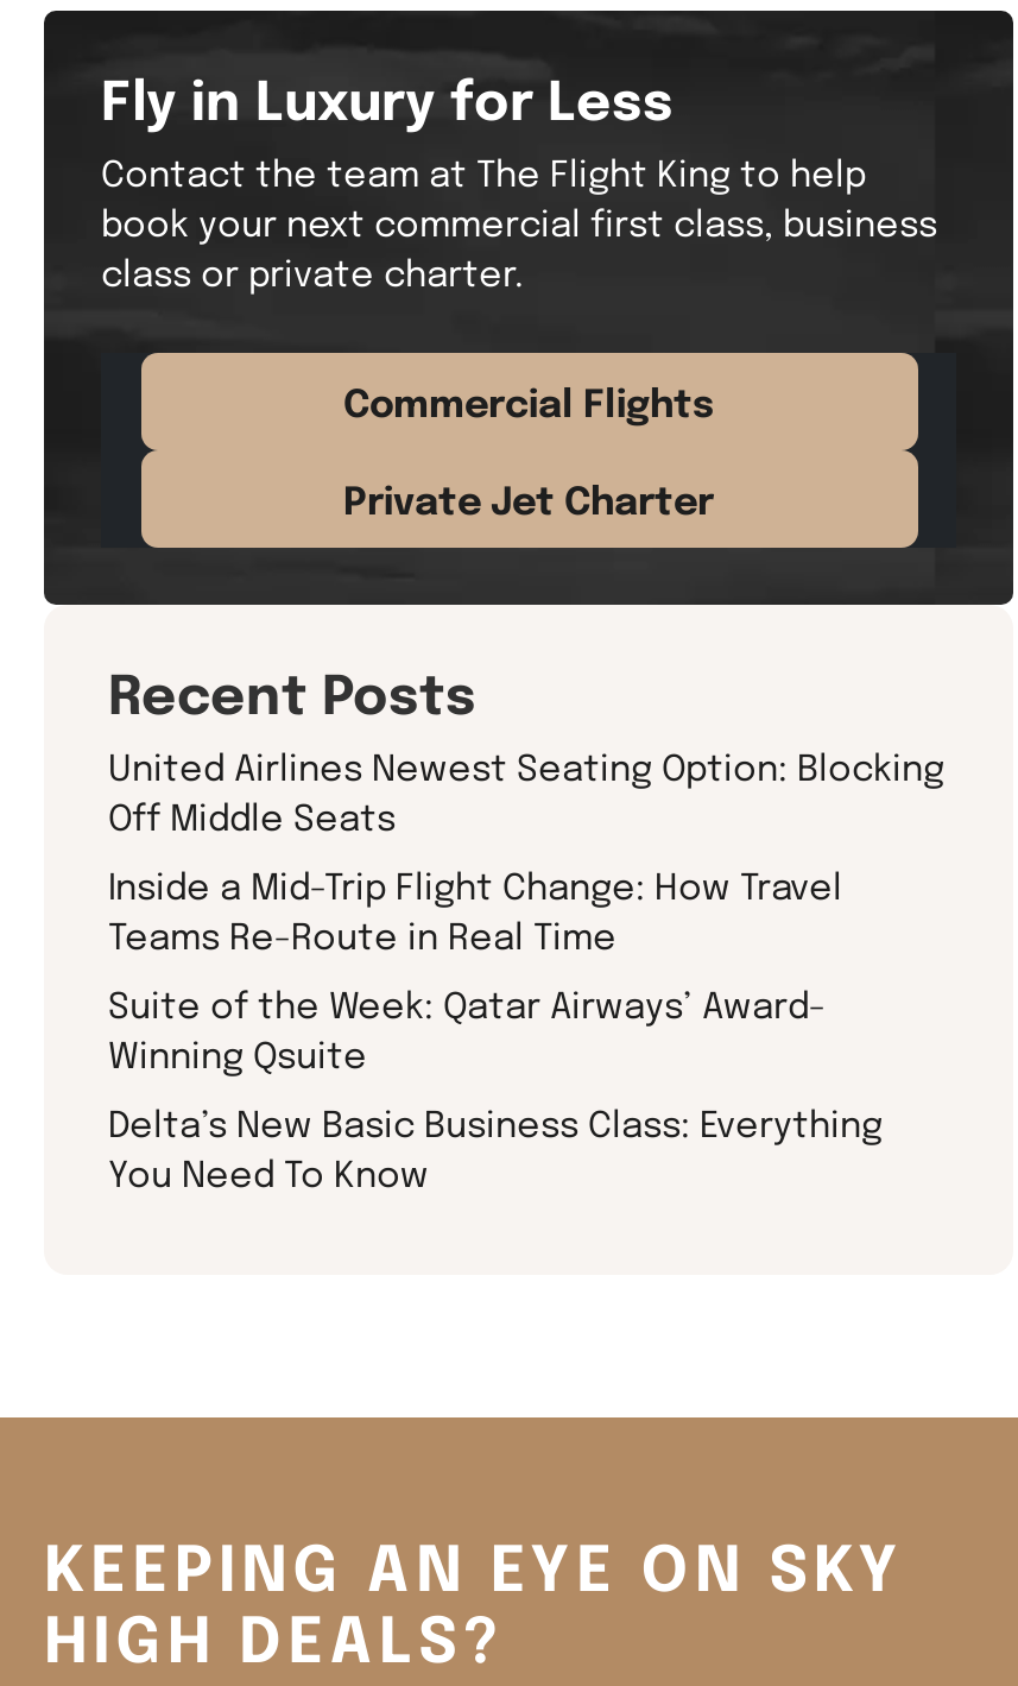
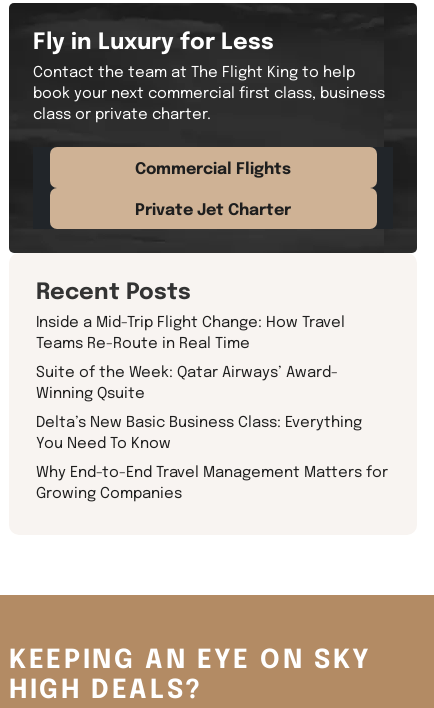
[108,742,944,840] United Airlines Newest Seating Option: Blocking | Off Middle Seats -> none
moved [108,861,883,1196] -> [36,311,362,452]: Inside a Mid-Trip Flight Change: How Travel | Teams Re-Route in Real Time | Suite of the Week: Qatar Airways’ Award- | Winning Qsuite | Delta’s New Basic Business Class: Everything | You Need To Know
none -> [36,461,388,502] Why End-to-End Travel Management Matters for | Growing Companies

